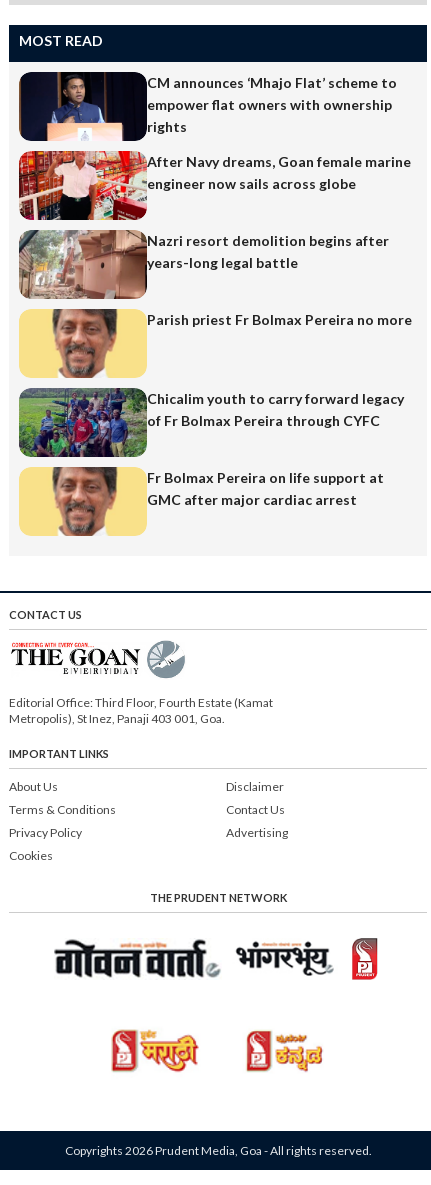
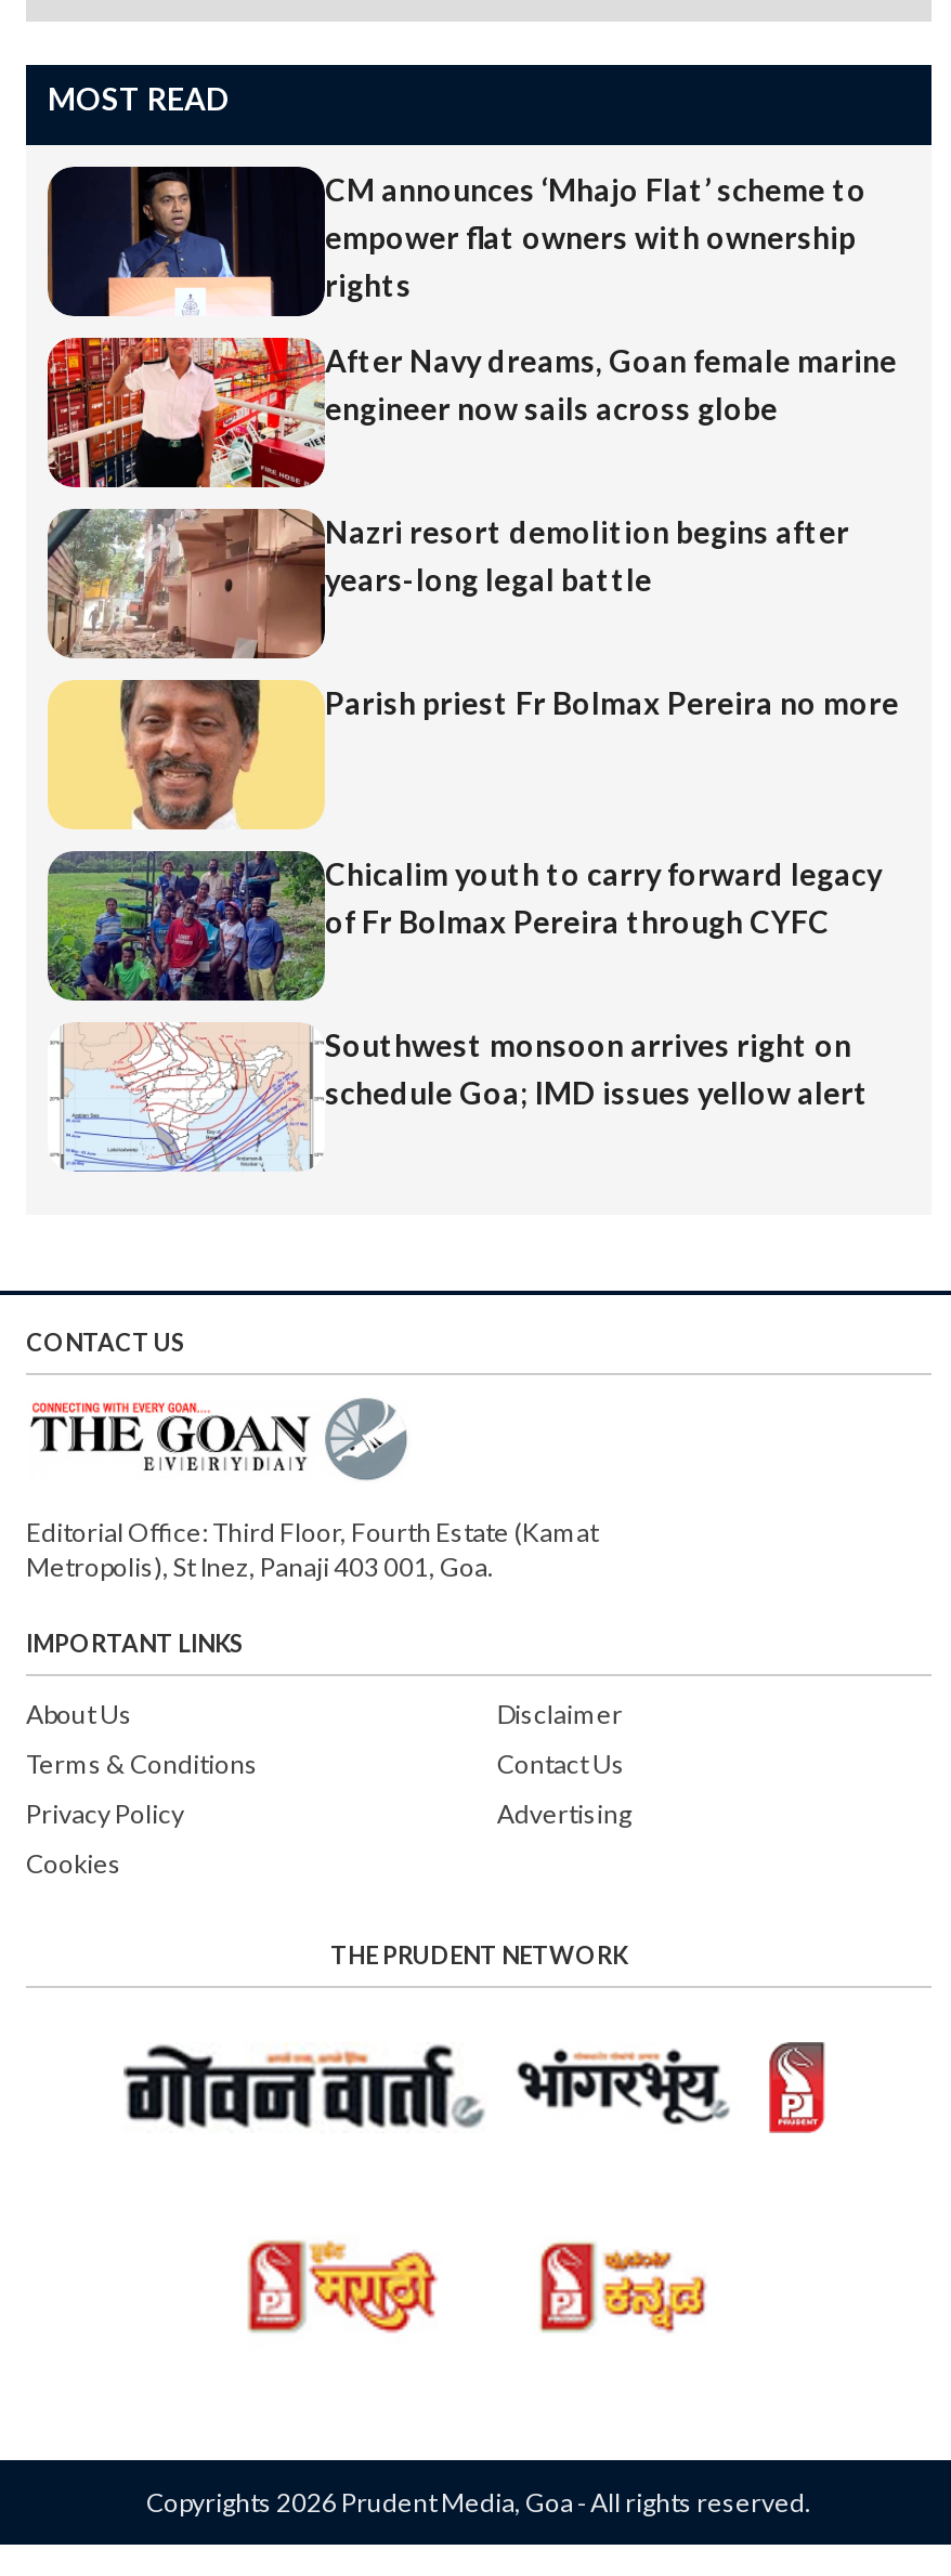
[18,466,384,537] [image] | Fr Bolmax Pereira on life support at | GMC after major cardiac arrest -> [48,1022,869,1172] [image] | Southwest monsoon arrives right on | schedule Goa; IMD issues yellow alert

